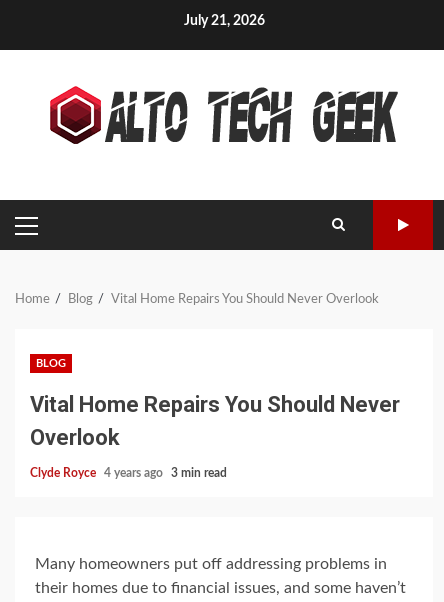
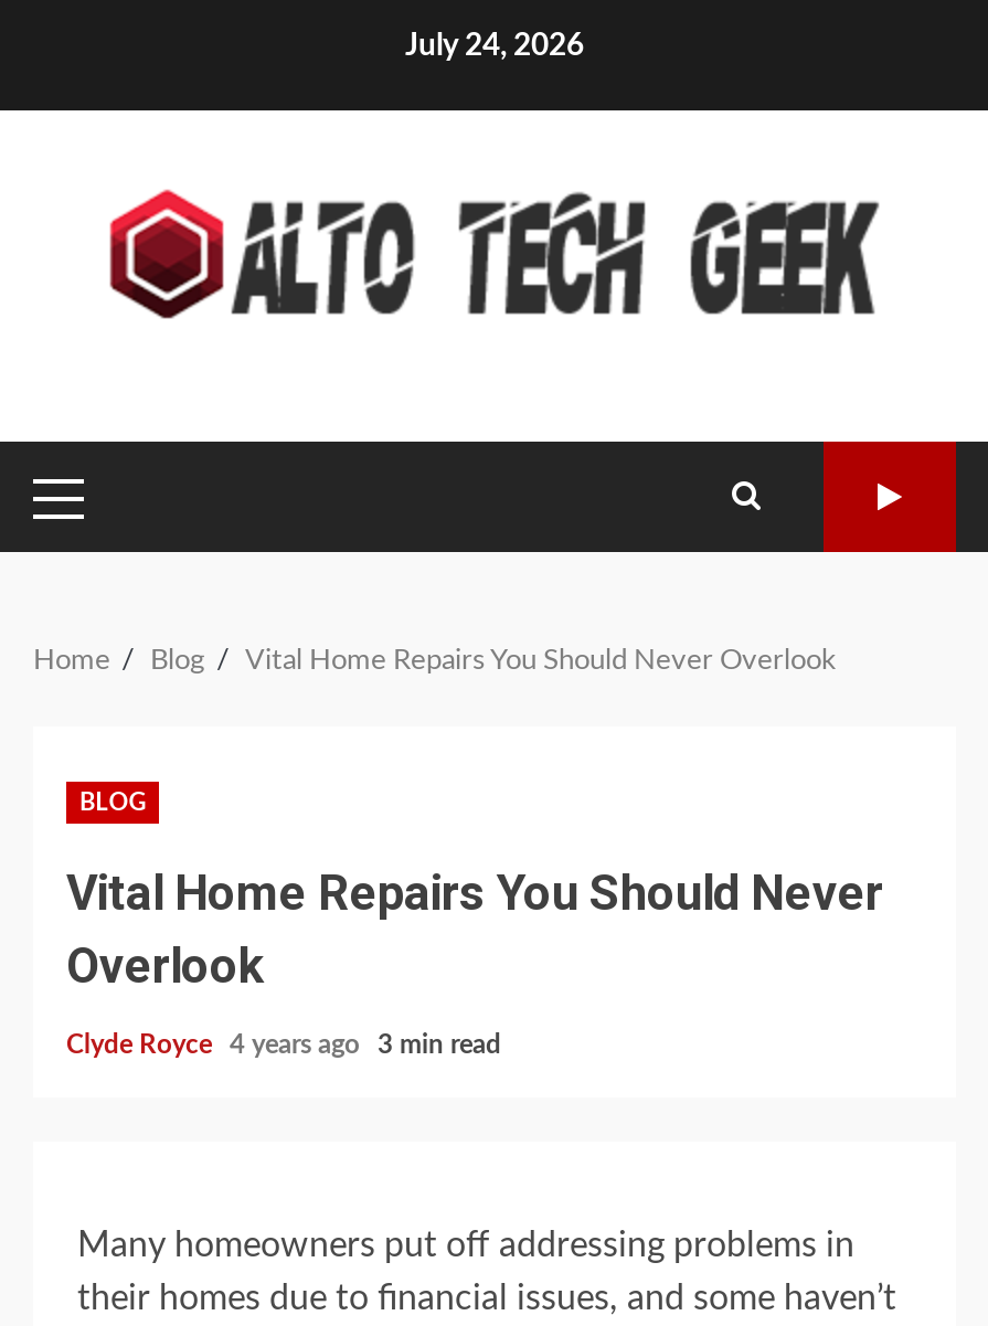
[183,14,264,28] July 21, 2026 -> [405,31,584,62] July 24, 2026

